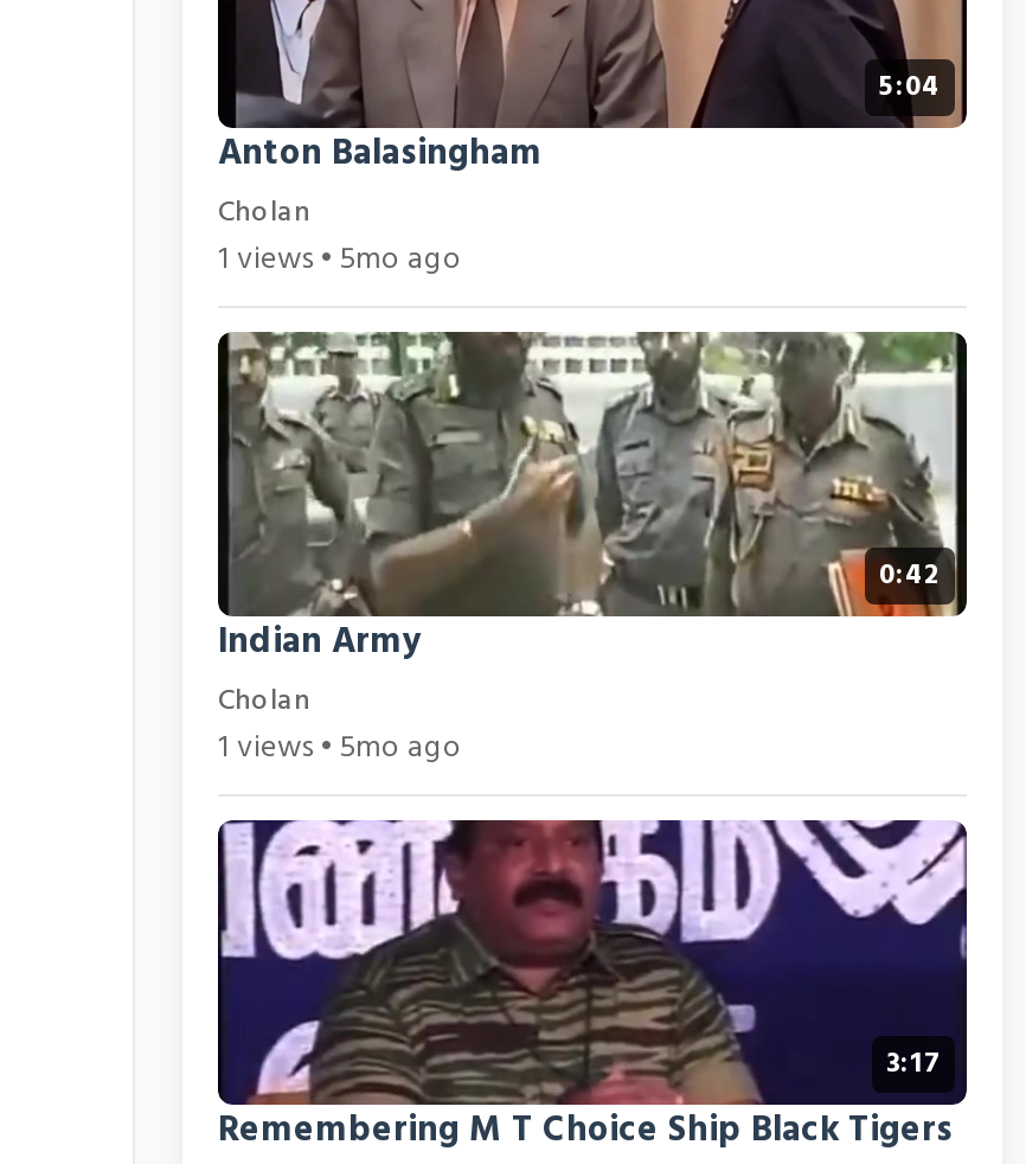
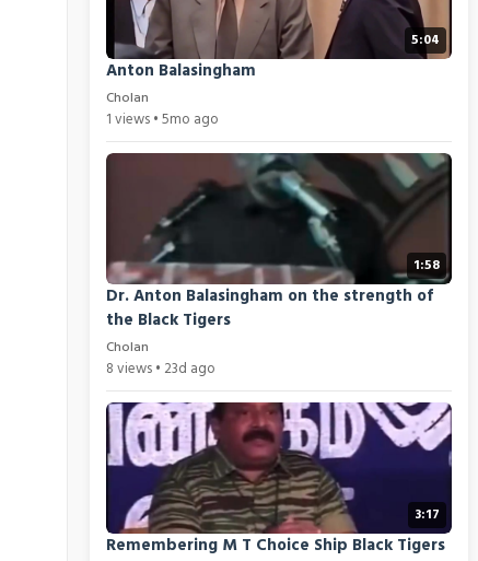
[218,330,957,666] [image] | 0:42 | Indian Army -> [106,152,447,331] [image] | 1:58 | Dr. Anton Balasingham on the strength of | the Black Tigers
[218,725,462,768] 1 views • 5mo ago -> [106,359,215,378] 8 views • 23d ago

